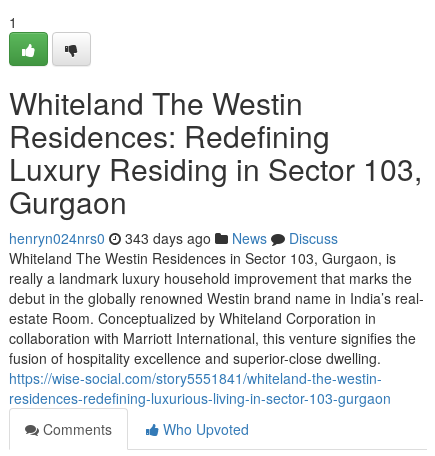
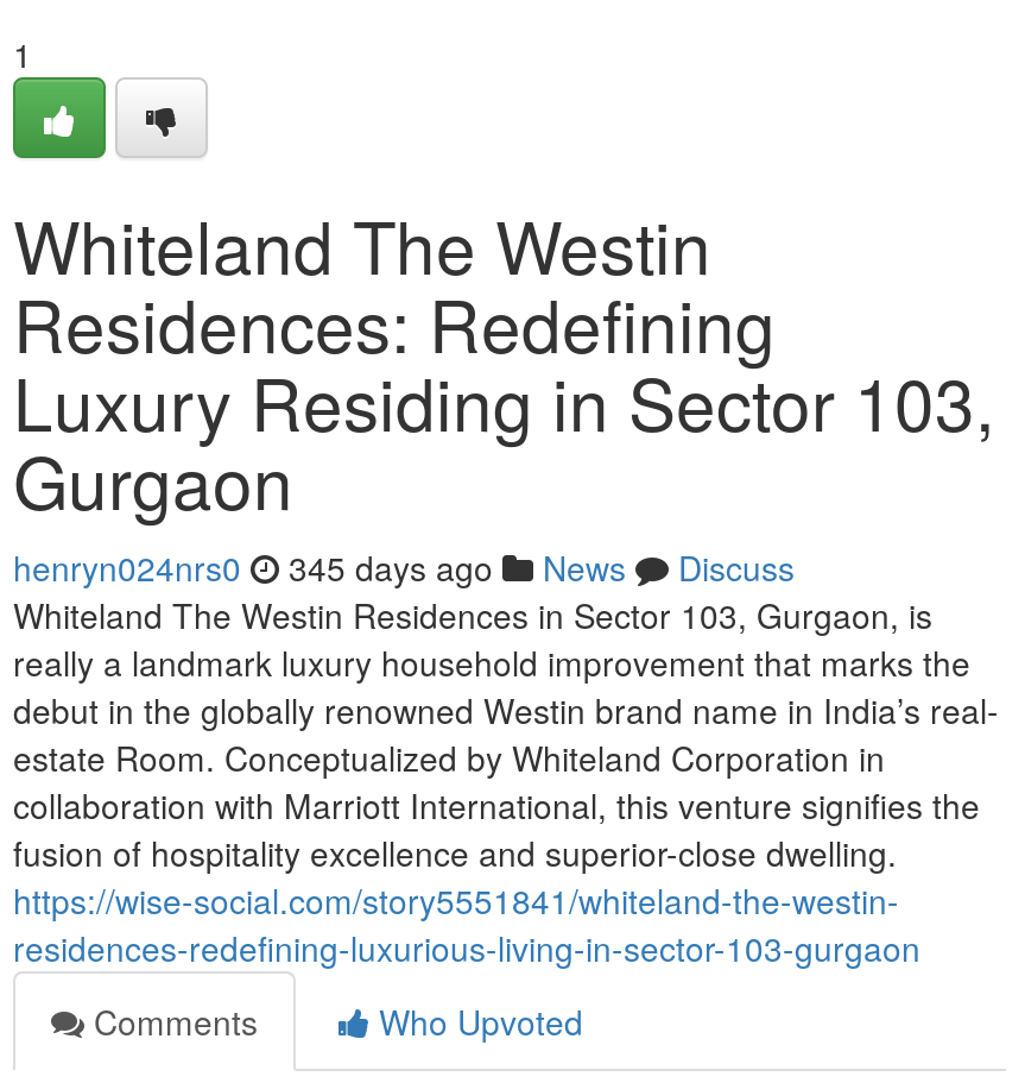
[9,228,338,248] henryn024nrs0 343 days ago News Discuss -> [13,543,795,591] henryn024nrs0 345 days ago News Discuss

